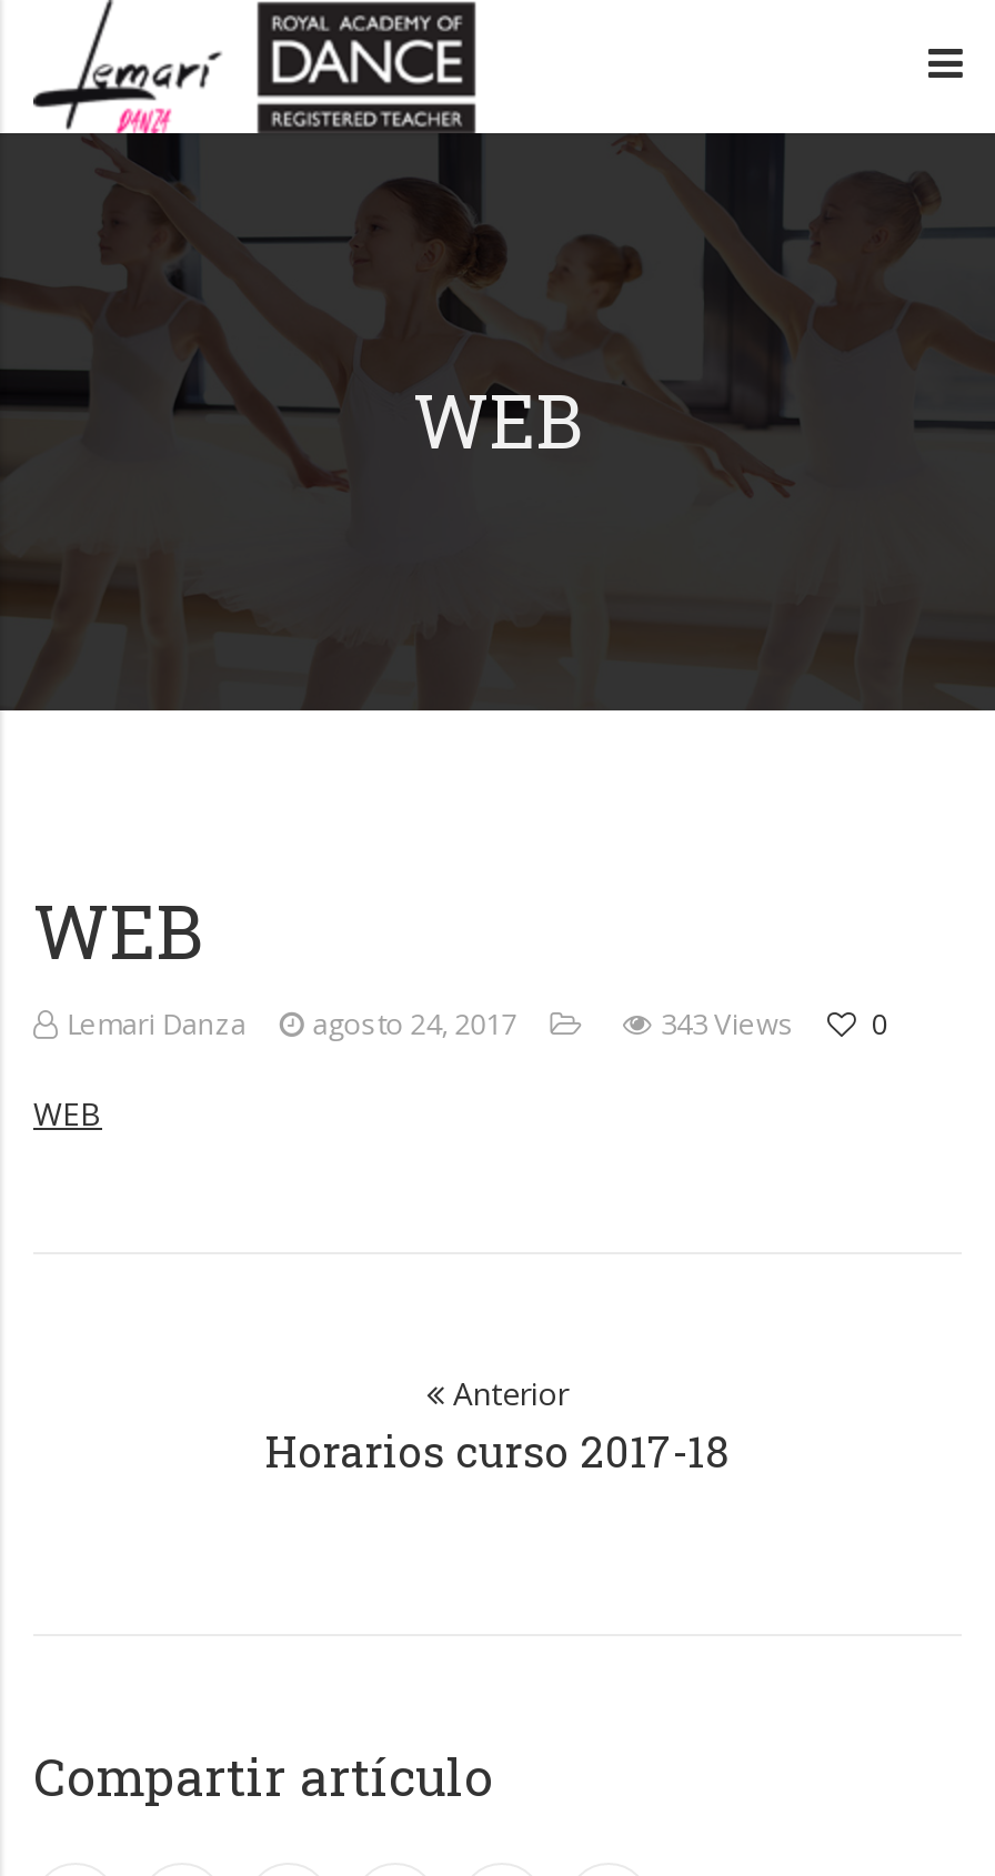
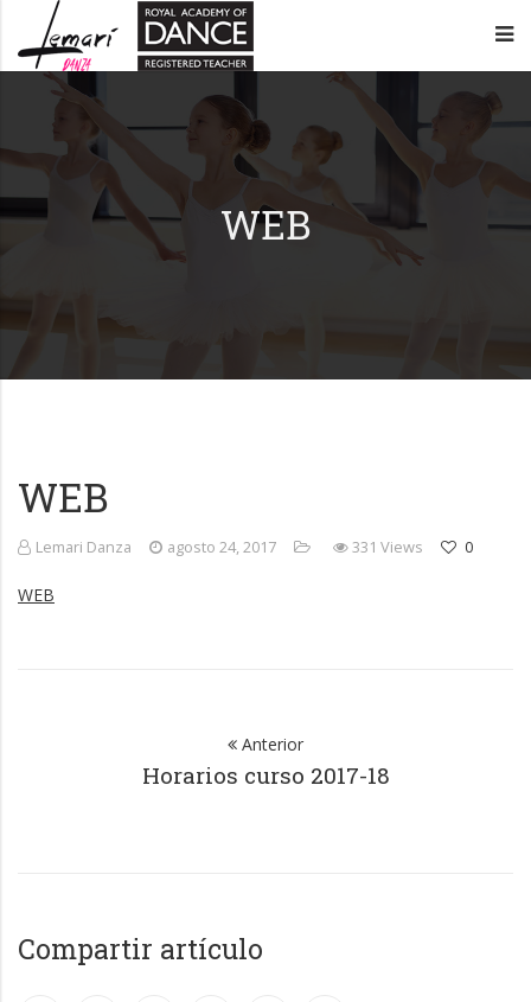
[661,1003,887,1043] 343 Views 0 -> [352,536,473,557] 331 Views 0

